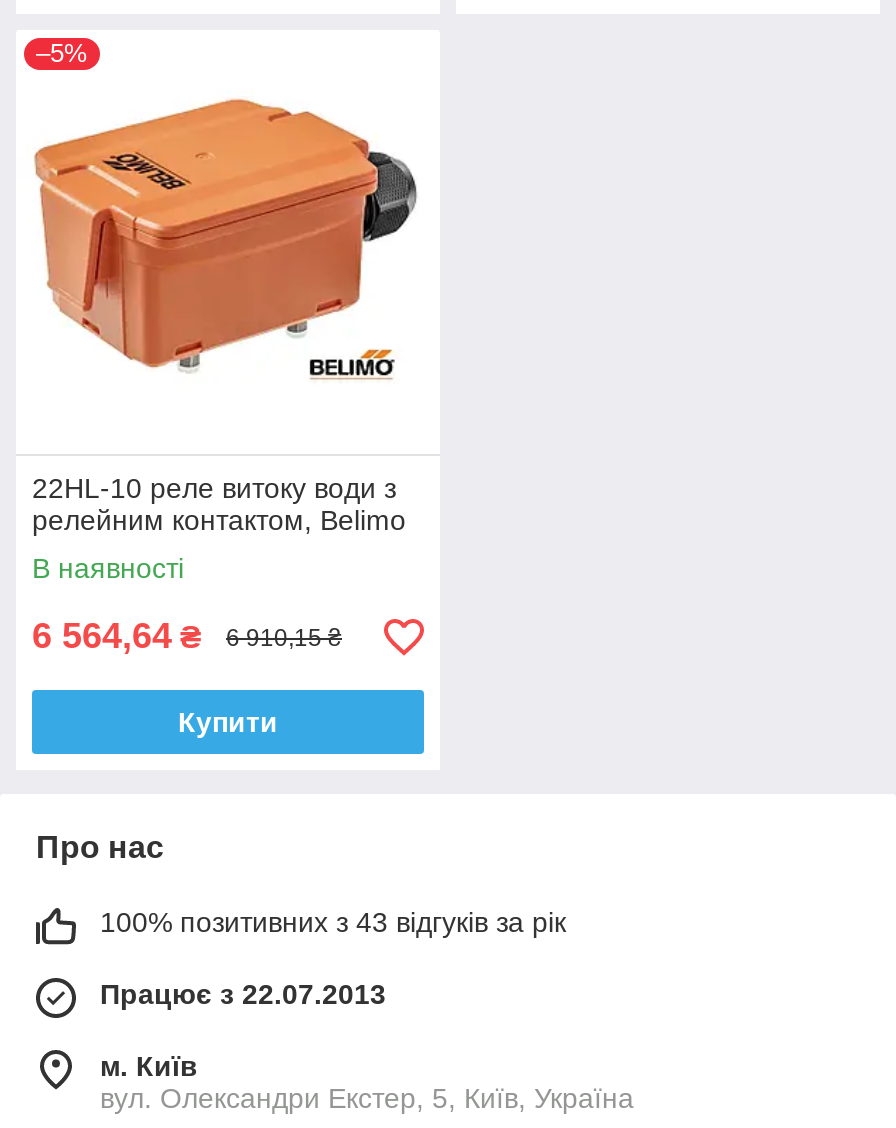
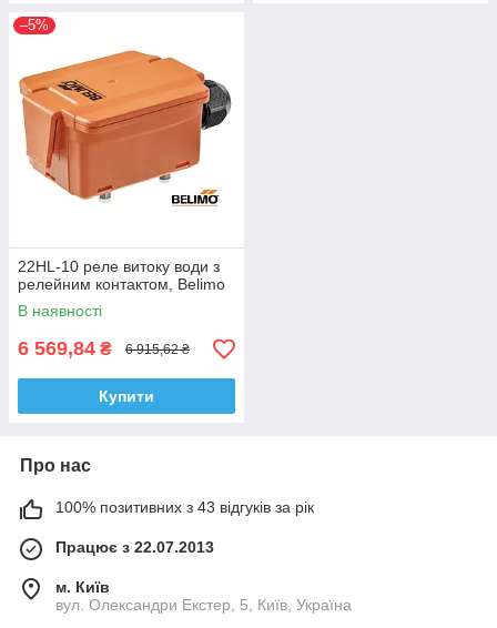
[32,616,202,656] 6 564,64 ₴ -> [18,337,112,359] 6 569,84 ₴
[226,623,342,651] 6 910,15 ₴ -> [125,341,190,357] 6 915,62 ₴

